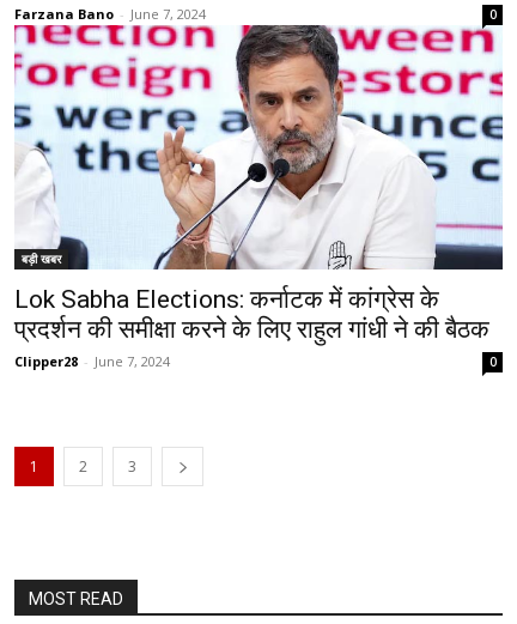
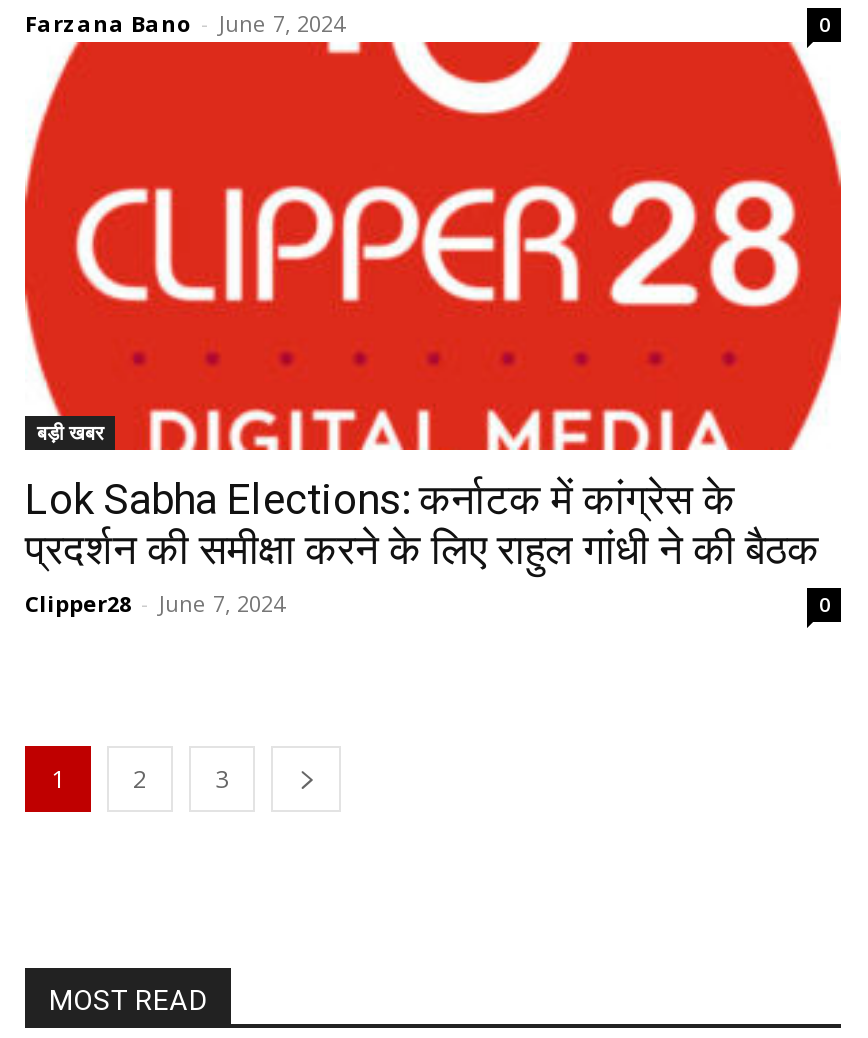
[13,24,504,271] [image] -> [23,40,843,452] [image]

